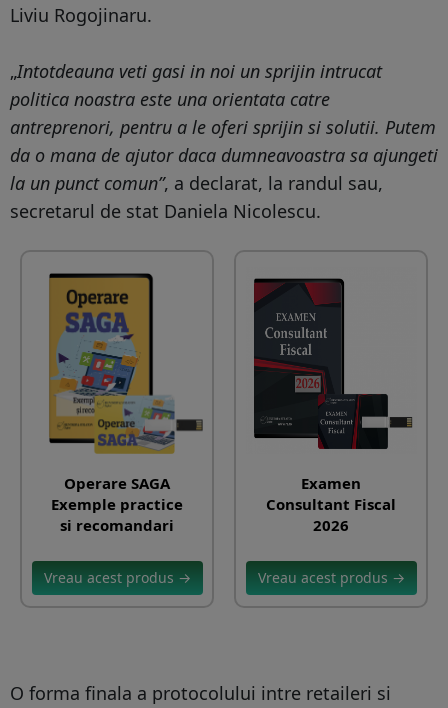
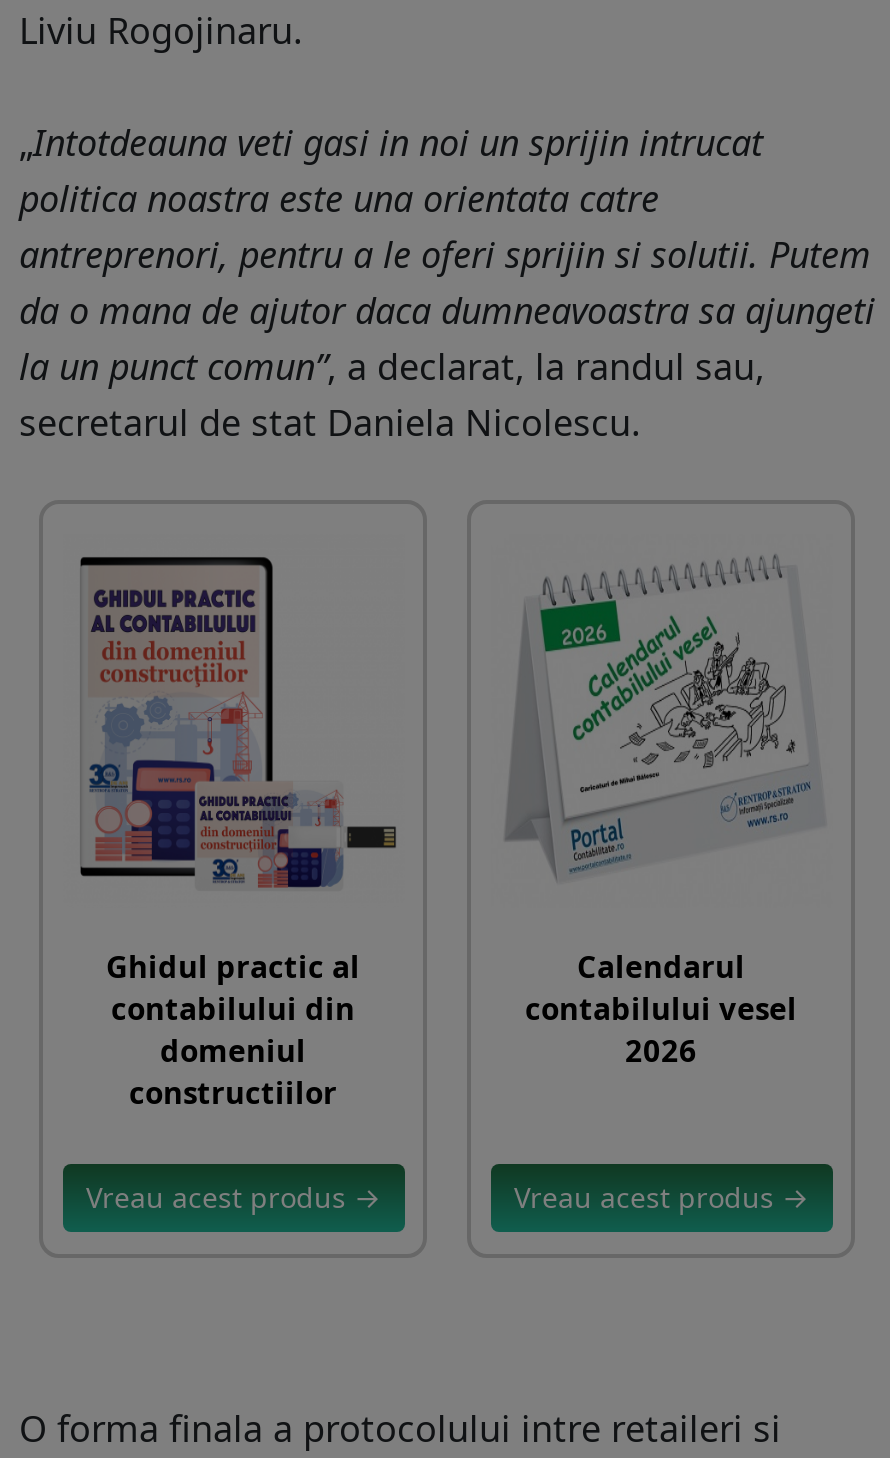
[41,272,204,535] [image] | Operare SAGA | Exemple practice | si recomandari -> [79,546,405,1113] [image] | Ghidul practic al | contabilului din | domeniul | constructiilor
[253,277,413,514] [image] | Examen | Consultant Fiscal -> [507,554,823,1029] [image] | Calendarul | contabilului vesel

